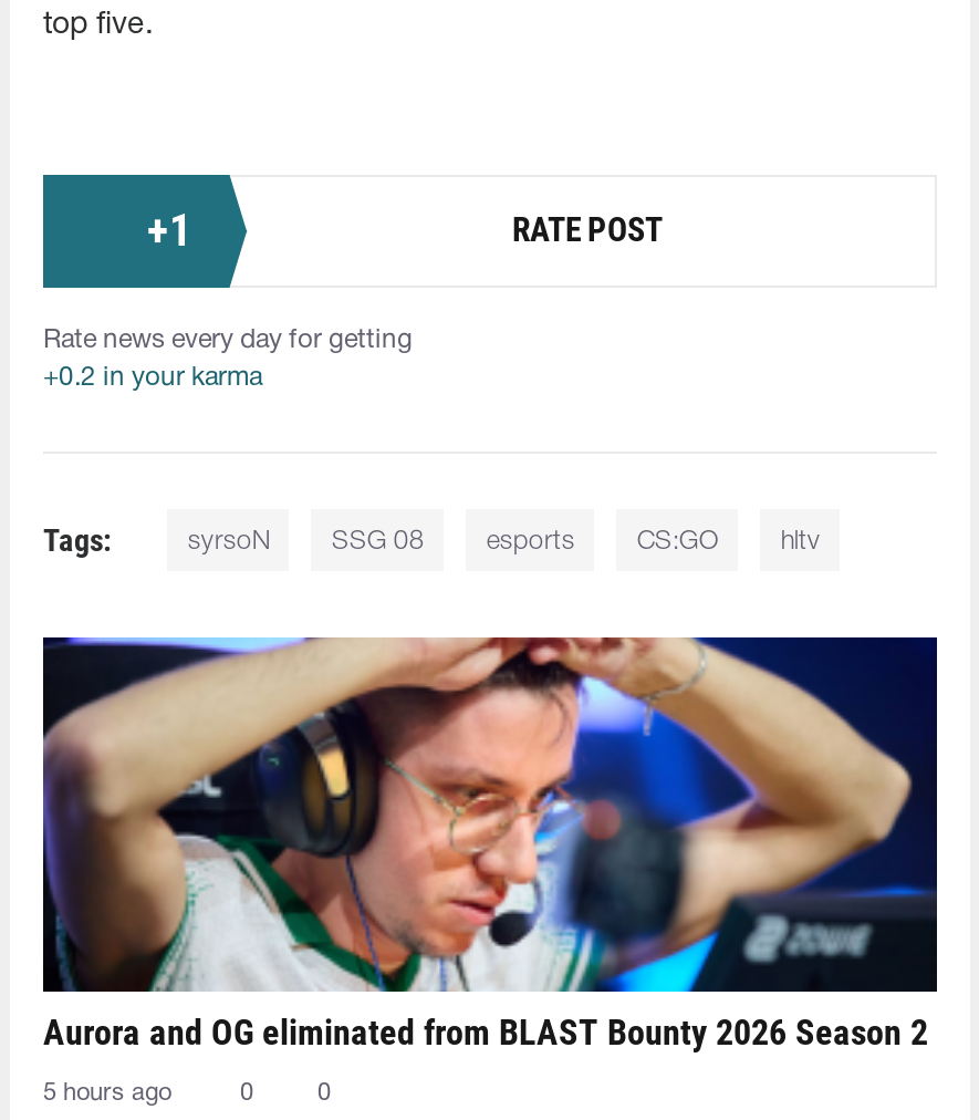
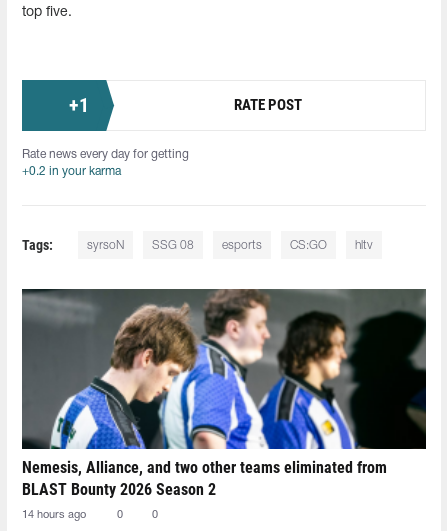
[43,635,937,1053] [image] | Aurora and OG eliminated from BLAST Bounty 2026 Season 2 -> [22,288,427,499] [image] | Nemesis, Alliance, and two other teams eliminated from | BLAST Bounty 2026 Season 2
[43,1082,171,1104] 5 hours ago -> [22,510,86,520] 14 hours ago

